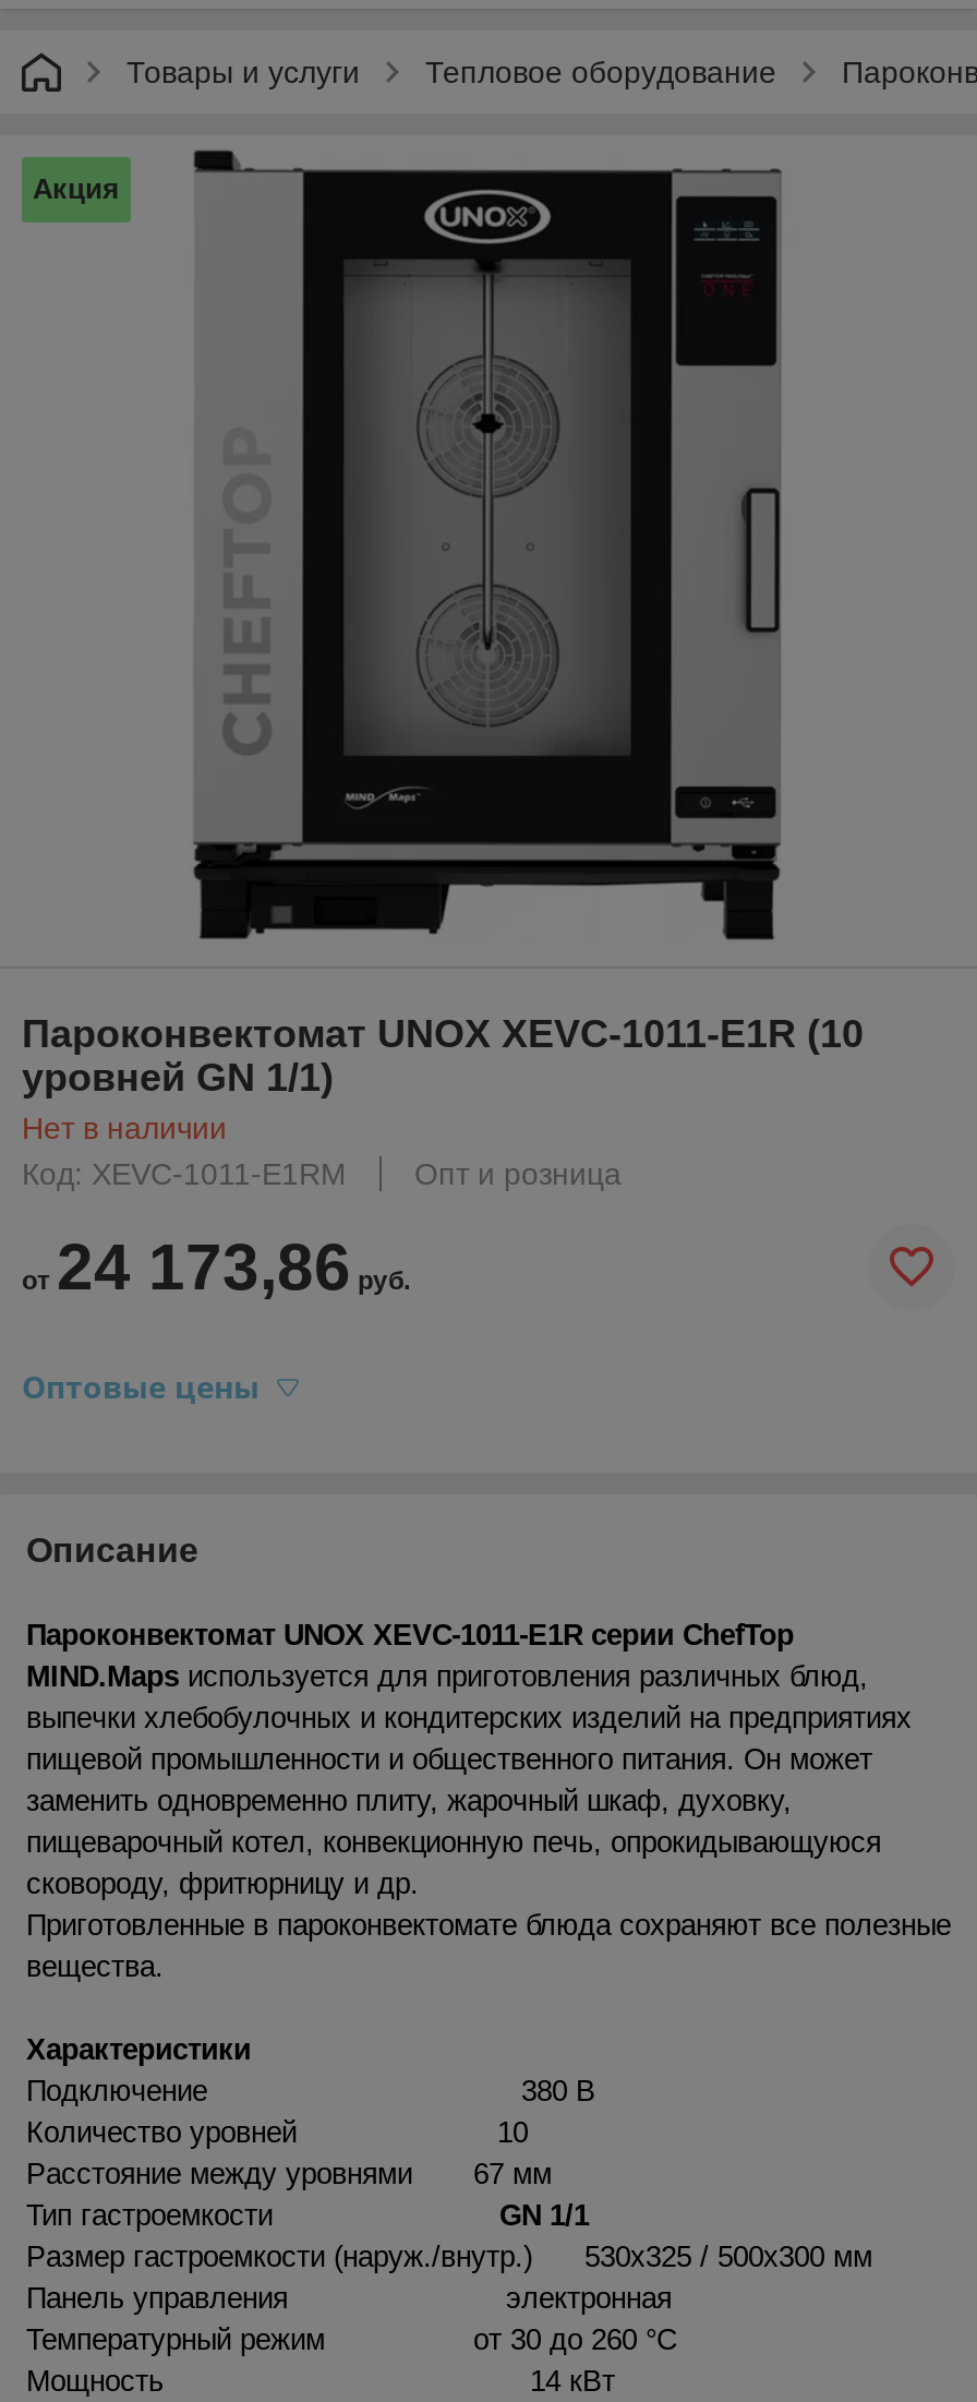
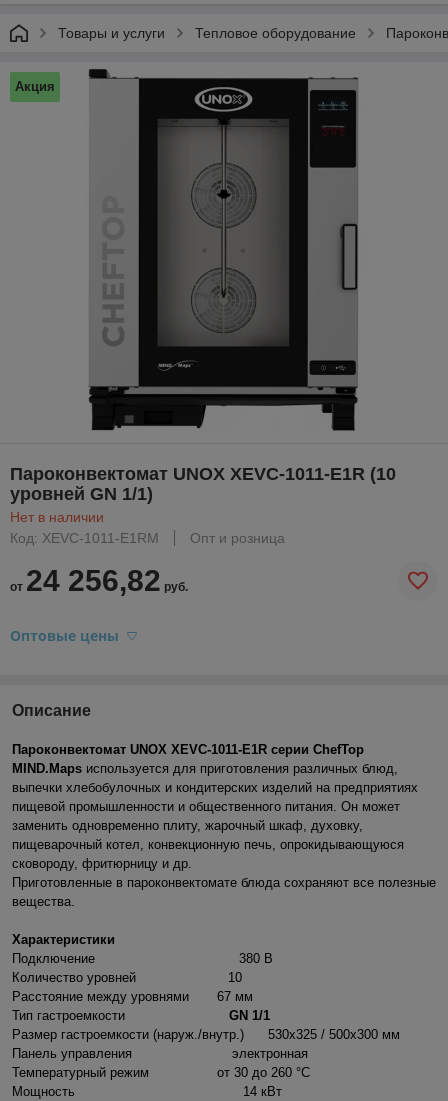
[22,1230,410,1302] от24 173,86руб. -> [10,564,188,597] от24 256,82руб.

